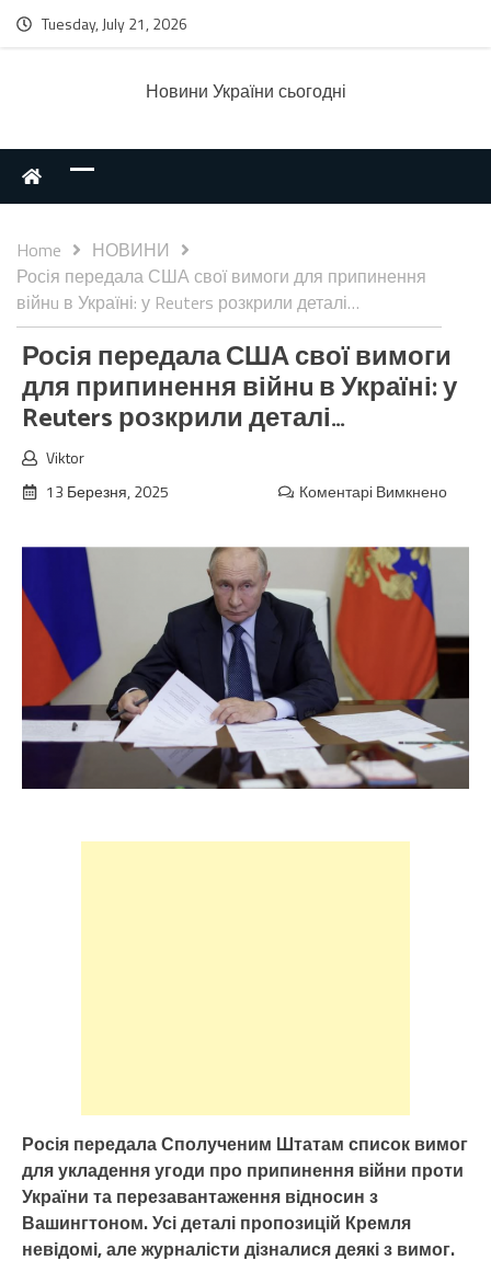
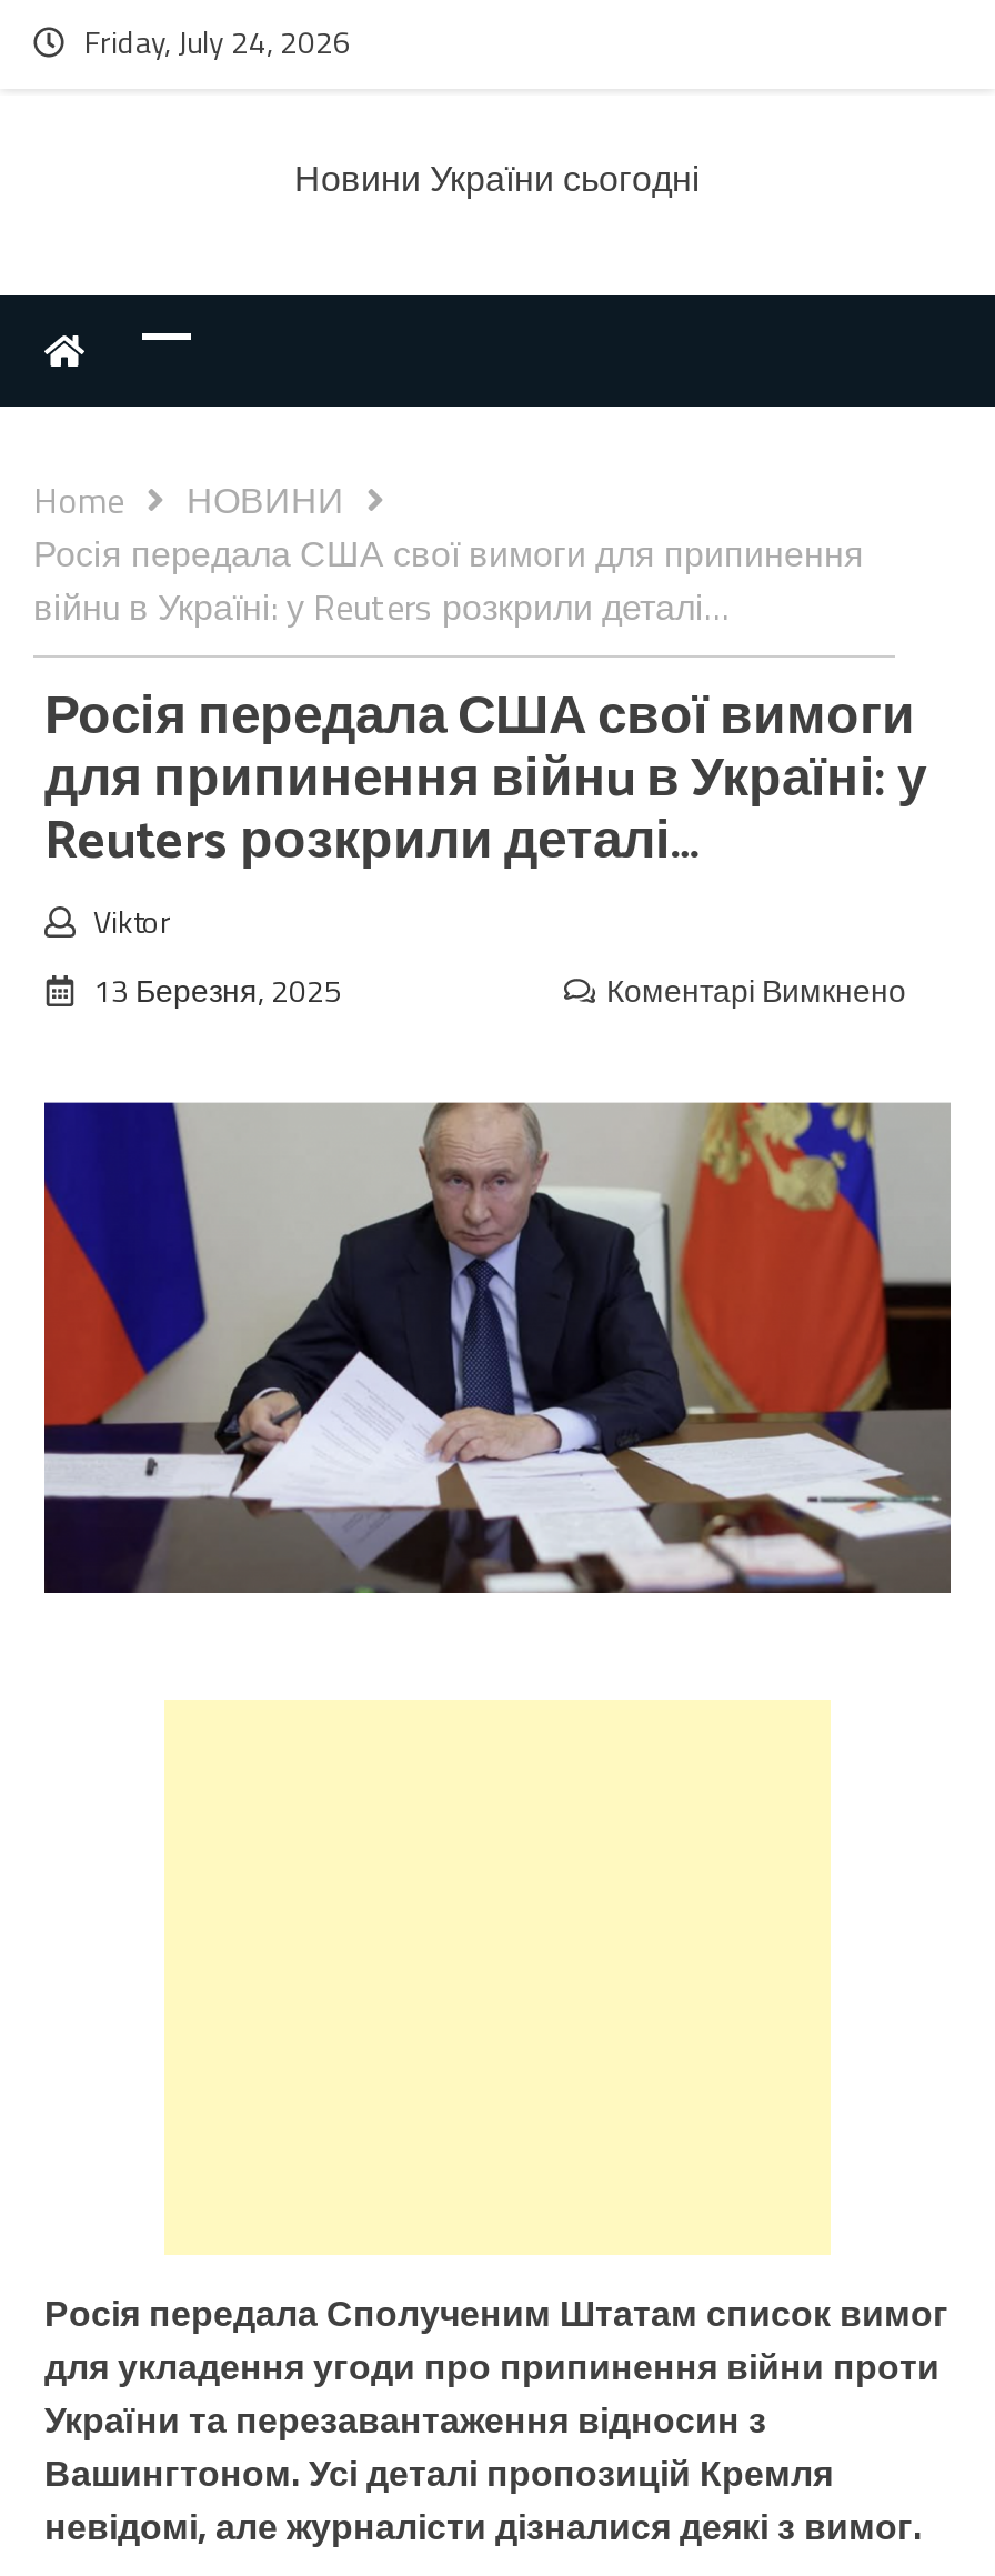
[42,12,187,35] Tuesday, July 21, 2026 -> [84,18,351,64] Friday, July 24, 2026

